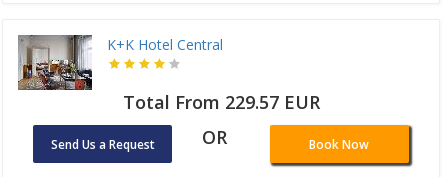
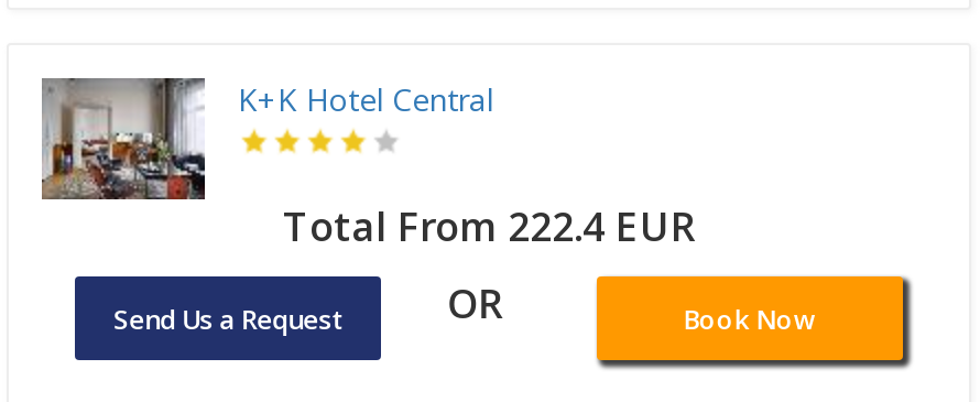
[122,90,319,114] Total From 229.57 EUR -> [283,200,695,253] Total From 222.4 EUR

